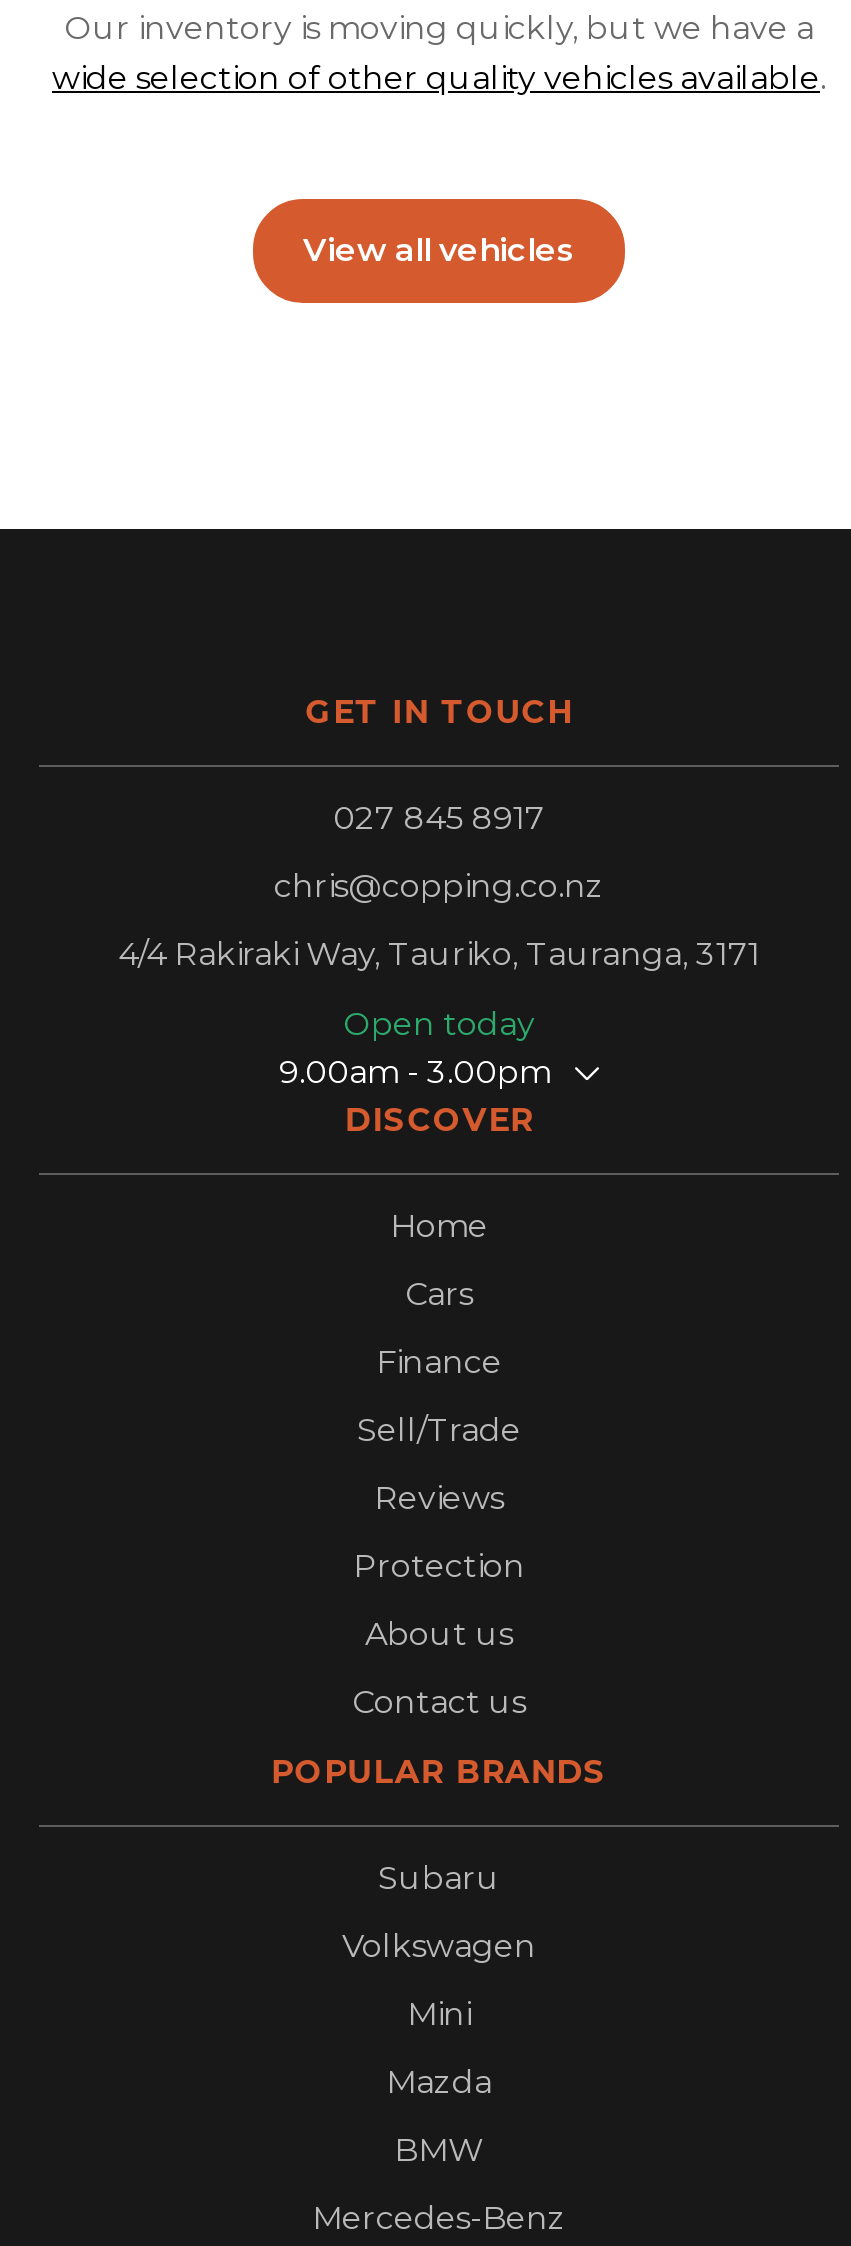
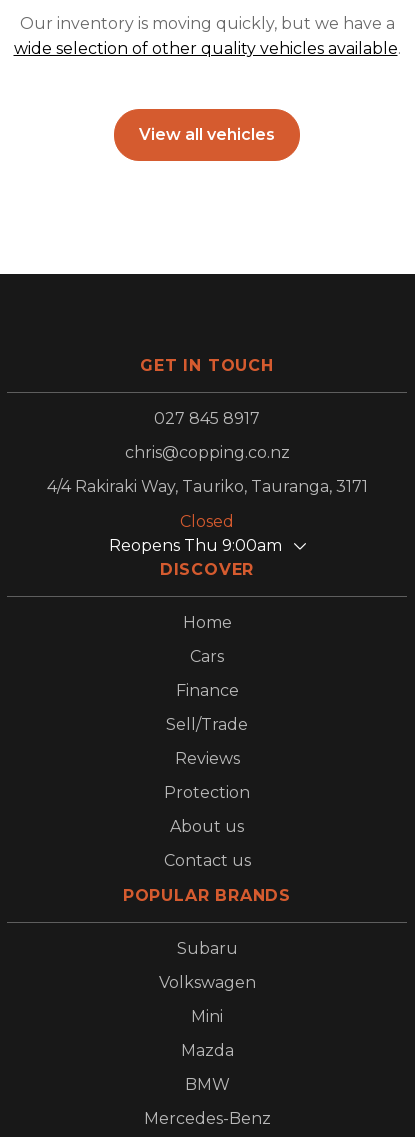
[279,1005,551,1091] Open today | 9.00am - 3.00pm -> [108,512,281,555] Closed | Reopens Thu 9:00am

